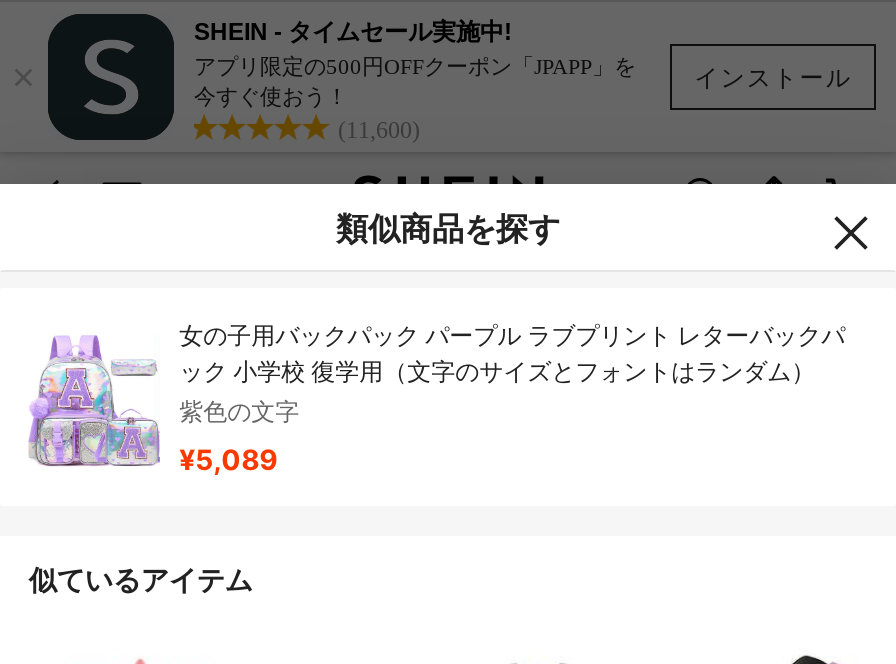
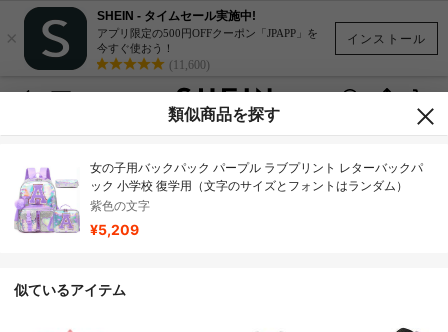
[179,443,277,477] ¥5,089 -> [90,221,139,238] ¥5,209

